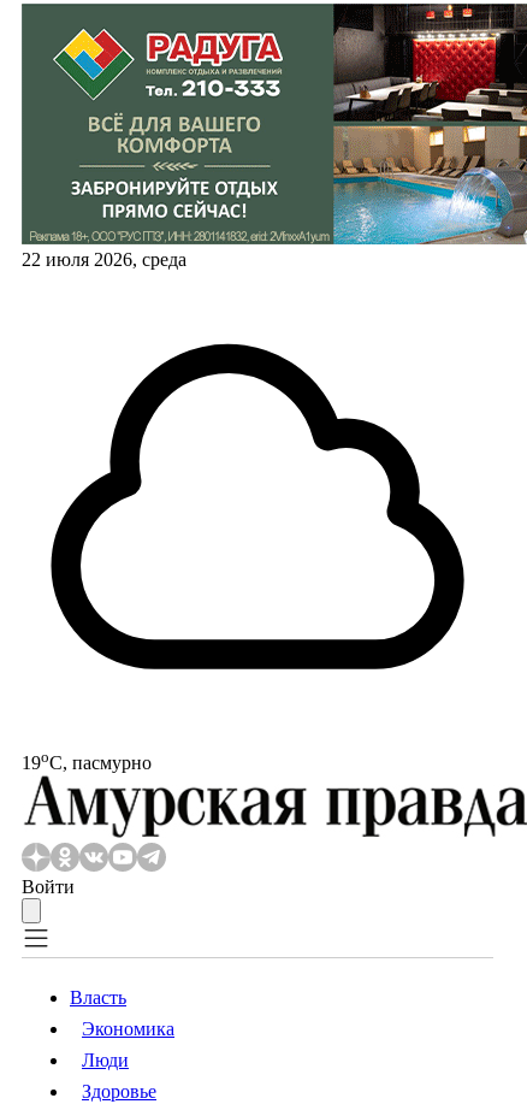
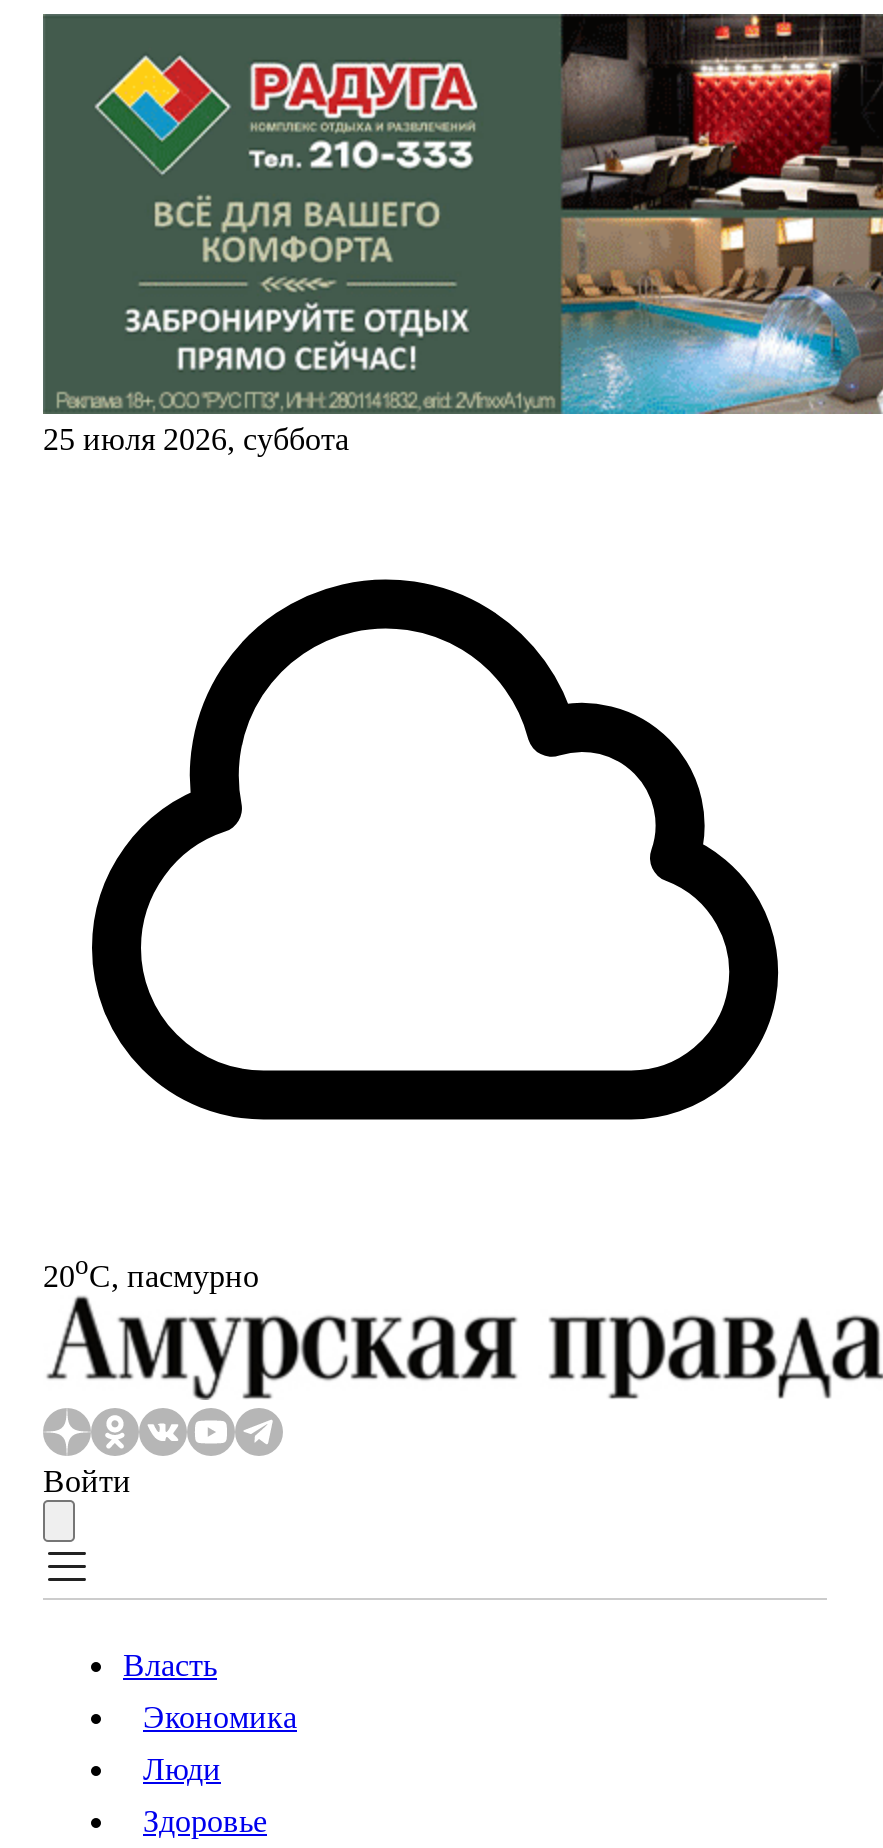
[22,249,186,270] 22 июля 2026, среда -> [43,422,349,456] 25 июля 2026, суббота
[22,748,152,773] 19oС, пасмурно -> [43,1250,259,1293] 20oС, пасмурно

